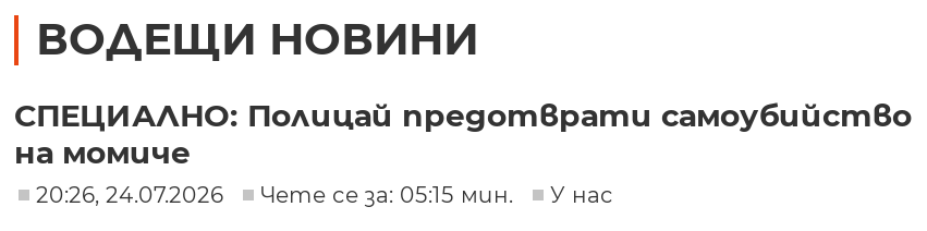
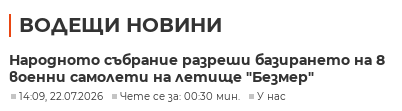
[14,97,912,210] СПЕЦИАЛНО: Полицай предотврати самоубийство | на момиче | 20:26, 24.07.2026 | Чете се за: 05:15 мин. -> [9,50,385,102] Народното събрание разреши базирането на 8 | военни самолети на летище "Безмер" | 14:09, 22.07.2026 | Чете се за: 00:30 мин.

